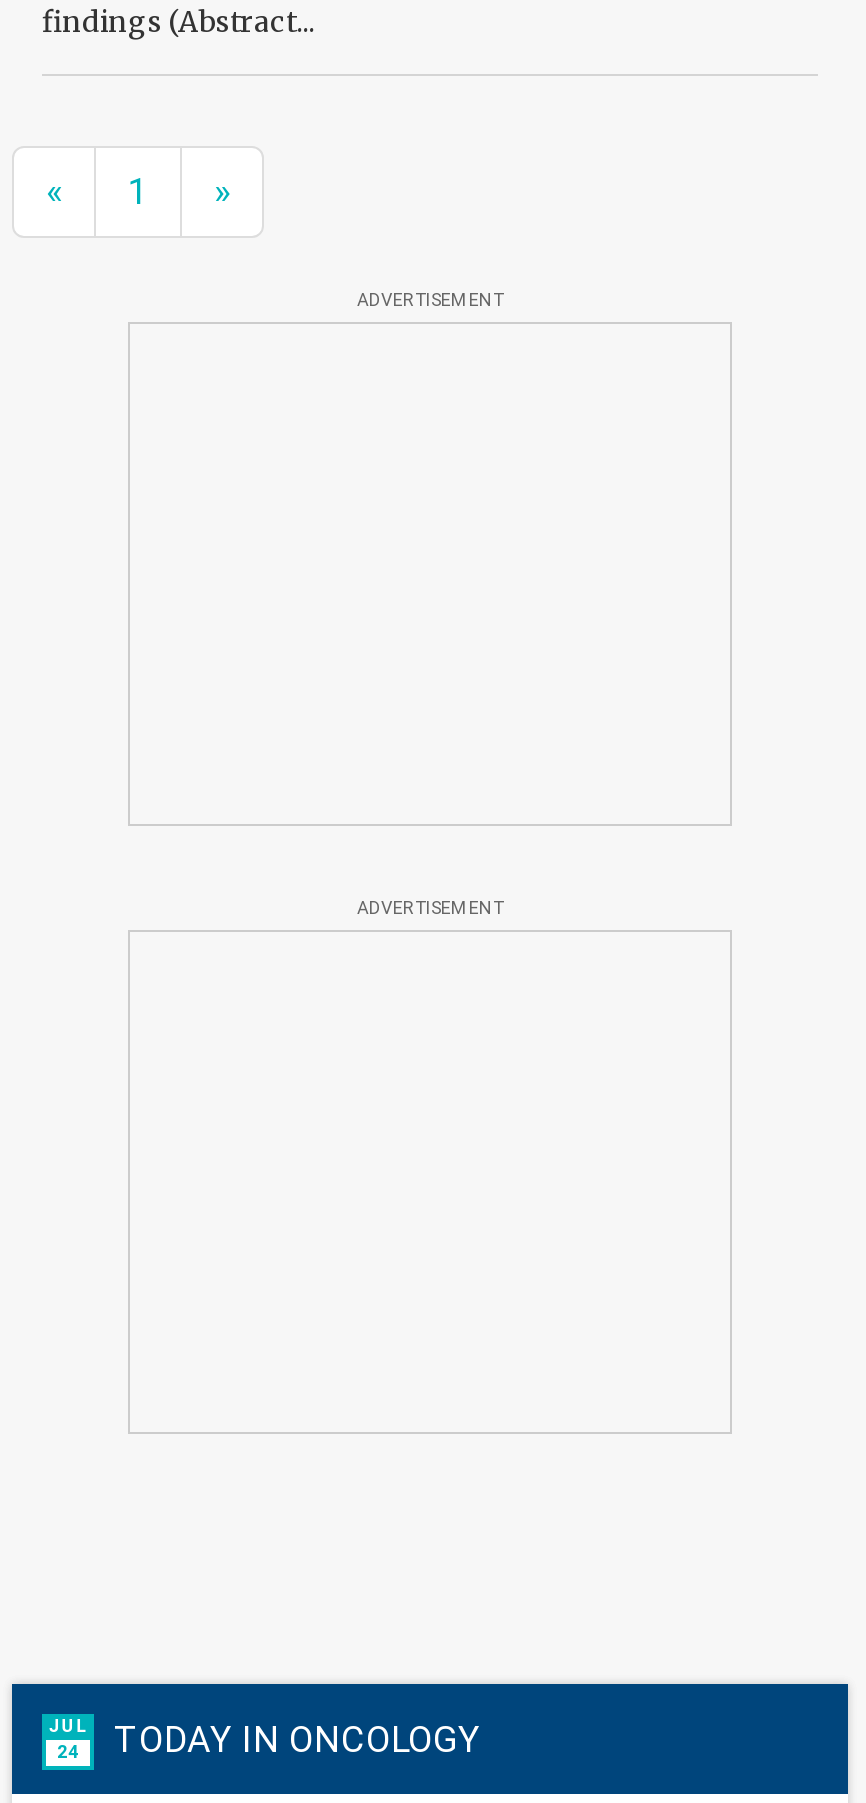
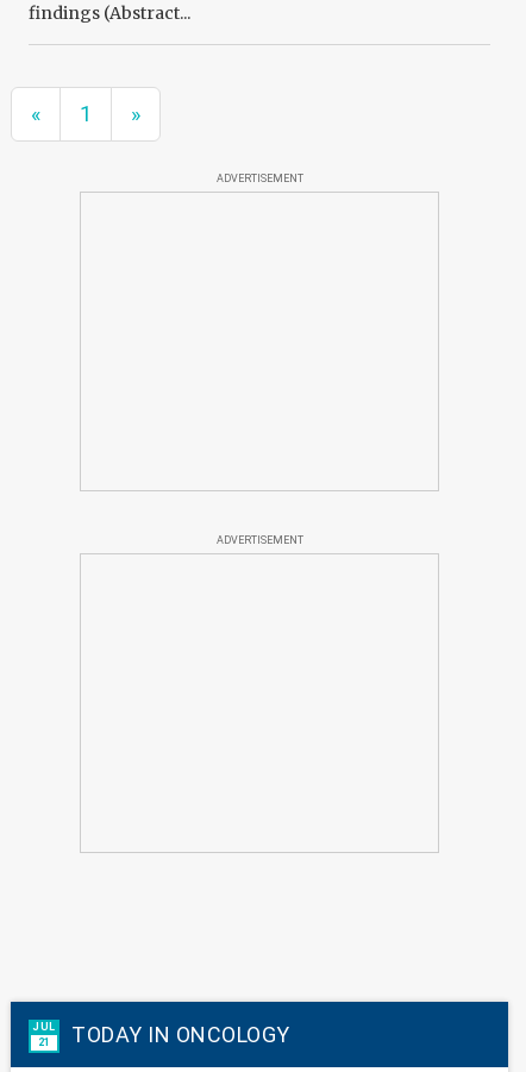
[48,1716,481,1762] JUL 24 TODAY IN ONCOLOGY -> [32,1021,290,1048] JUL 21 TODAY IN ONCOLOGY

